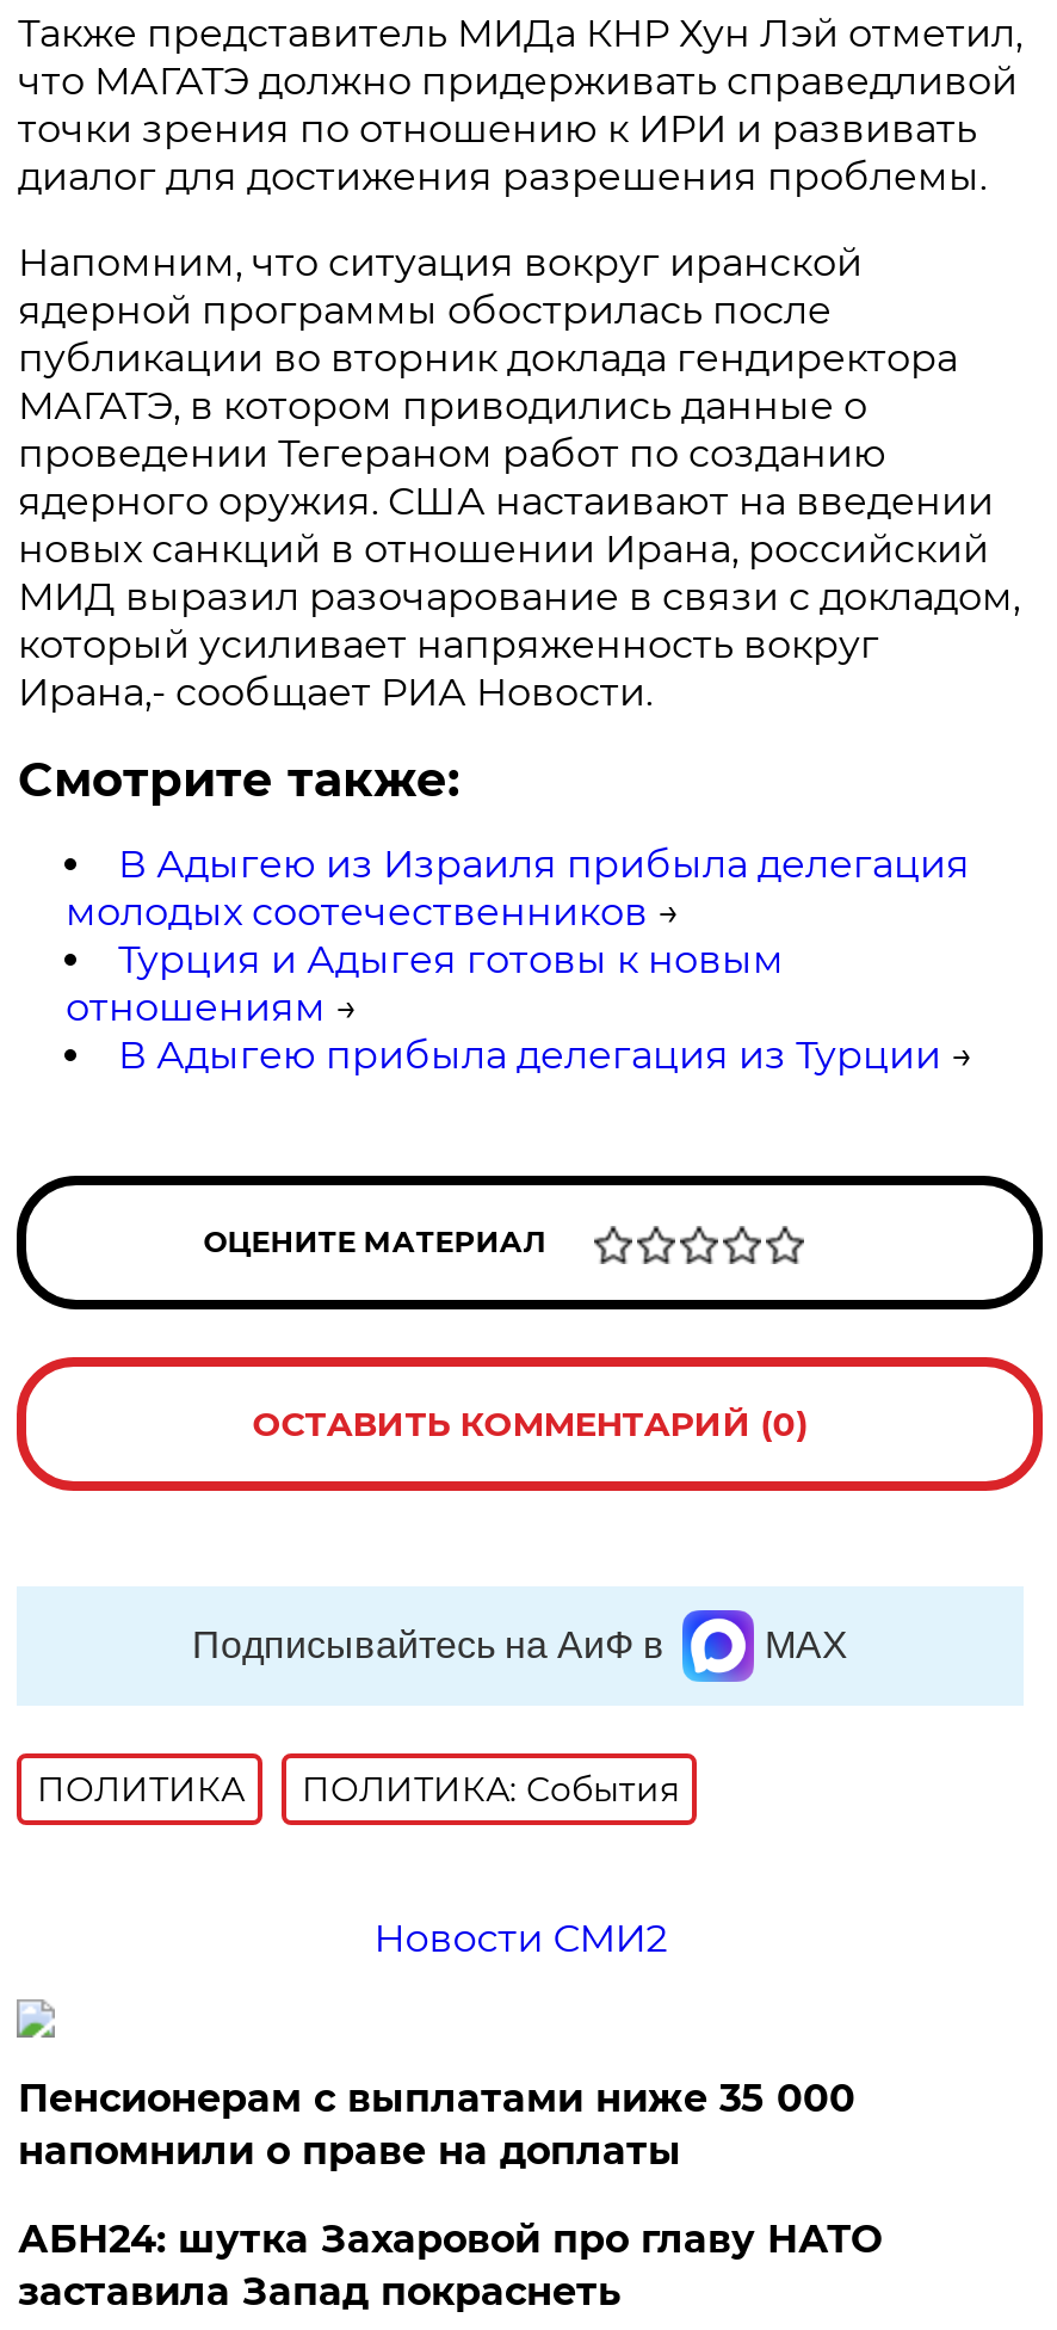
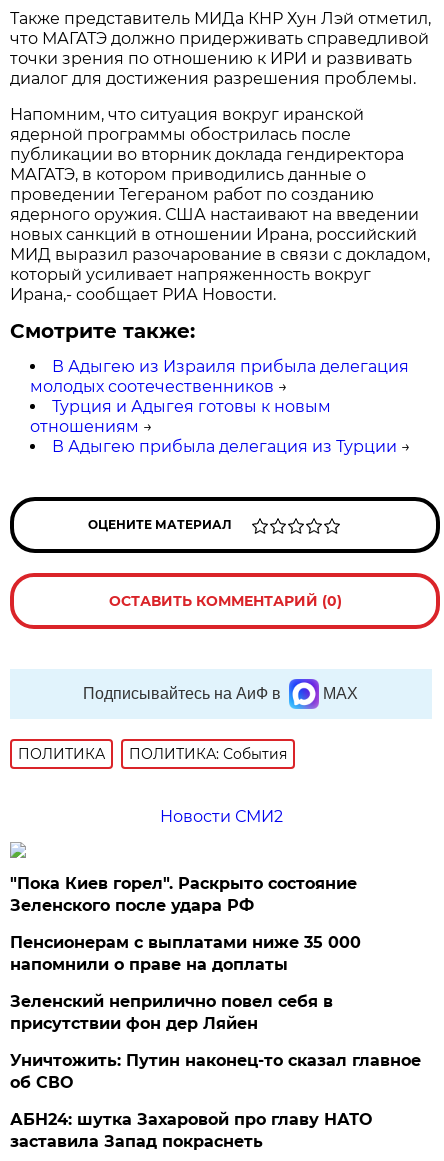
none -> [10,874,357,915] "Пока Киев горел". Раскрыто состояние | Зеленского после удара РФ
none -> [10,992,421,1092] Зеленский неприлично повел cебя в | присутствии фон дер Ляйен | Уничтожить: Путин наконец-то сказал главное | об СВО

